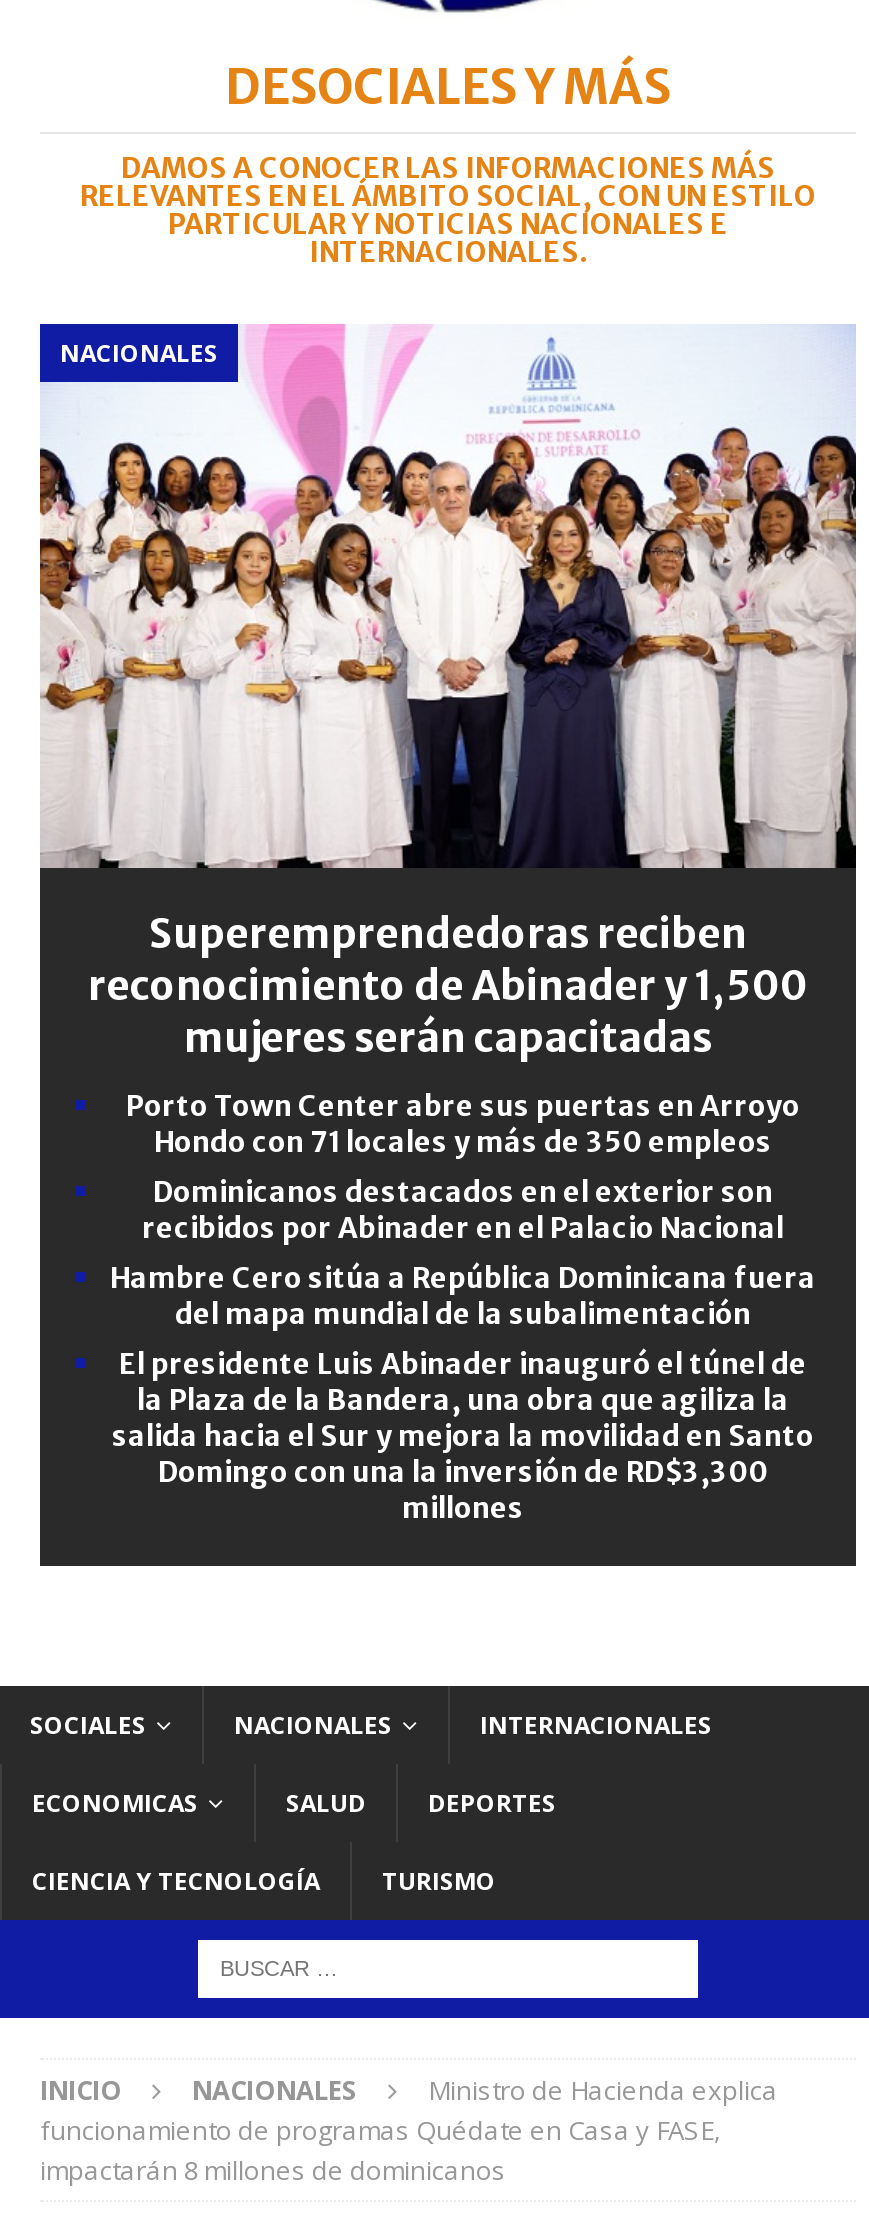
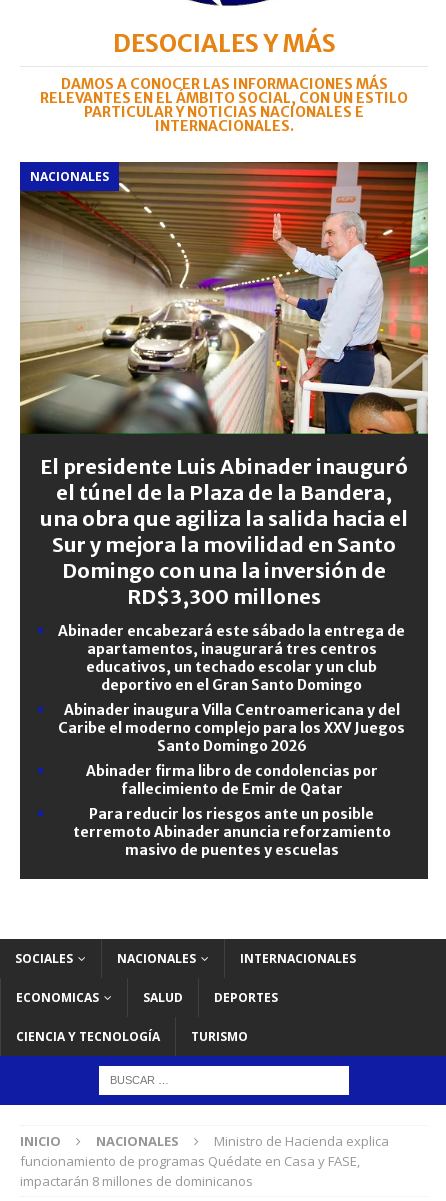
[40,324,858,1062] [image] | Superemprendedoras reciben | reconocimiento de Abinader y 1,500 | mujeres serán capacitadas -> [19,161,429,609] [image] | El presidente Luis Abinader inauguró | el túnel de la Plaza de la Bandera, | una obra que agiliza la salida hacia el | Sur y mejora la movilidad en Santo | Domingo con una la inversión de | RD$3,300 millones
[110,1088,816,1526] Porto Town Center abre sus puertas en Arroyo | Hondo con 71 locales y más de 350 empleos | Dominicanos destacados en el exterior son | recibidos por Abinader en el Palacio Nacional | Hambre Cero sitúa a República Dominicana fuera | del mapa mundial de la subalimentación | El presidente Luis Abinader inauguró el túnel de | la Plaza de la Bandera, una obra que agiliza la | salida hacia el Sur y mejora la movilidad en Santo | Domingo con una la inversión de RD$3,300 | millones -> [58,622,405,859] Abinader encabezará este sábado la entrega de | apartamentos, inaugurará tres centros | educativos, un techado escolar y un club | deportivo en el Gran Santo Domingo | Abinader inaugura Villa Centroamericana y del | Caribe el moderno complejo para los XXV Juegos | Santo Domingo 2026 | Abinader firma libro de condolencias por | fallecimiento de Emir de Qatar | Para reducir los riesgos ante un posible | terremoto Abinader anuncia reforzamiento | masivo de puentes y escuelas

